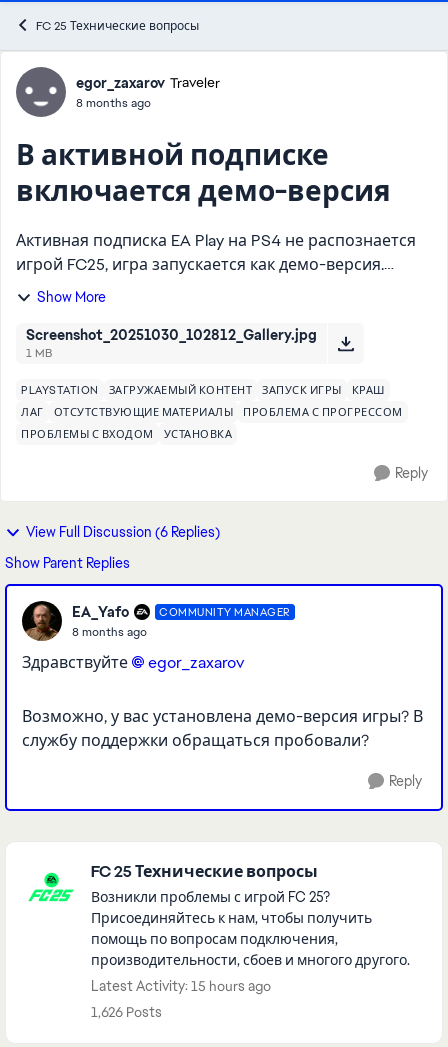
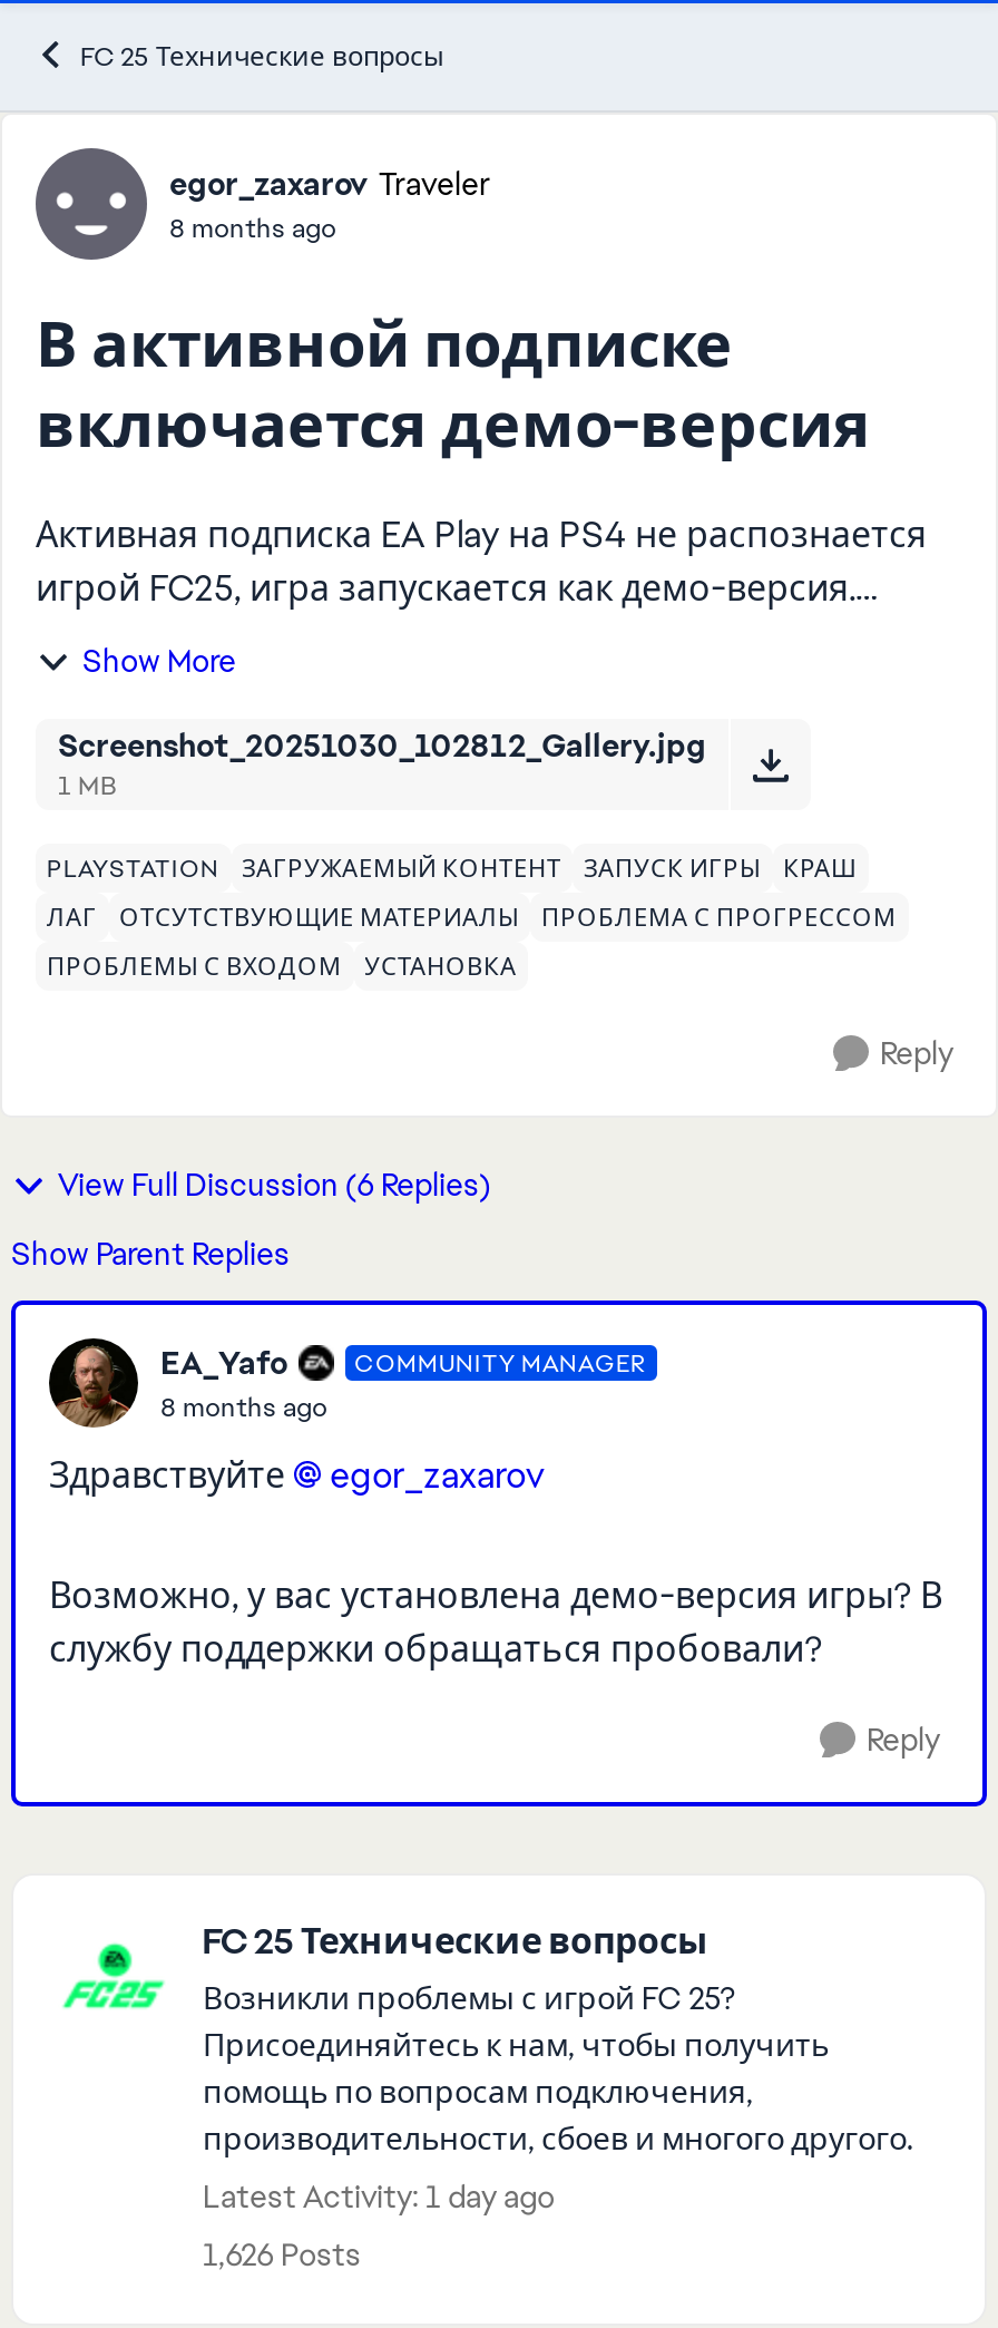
[91,977,271,995] Latest Activity: 15 hours ago -> [203,2176,555,2217] Latest Activity: 1 day ago

